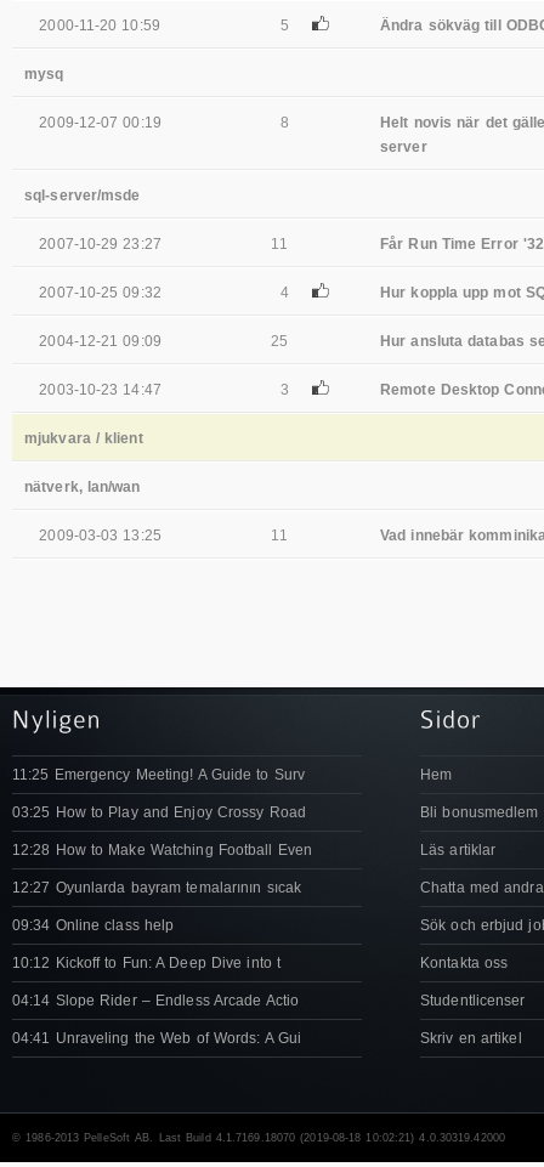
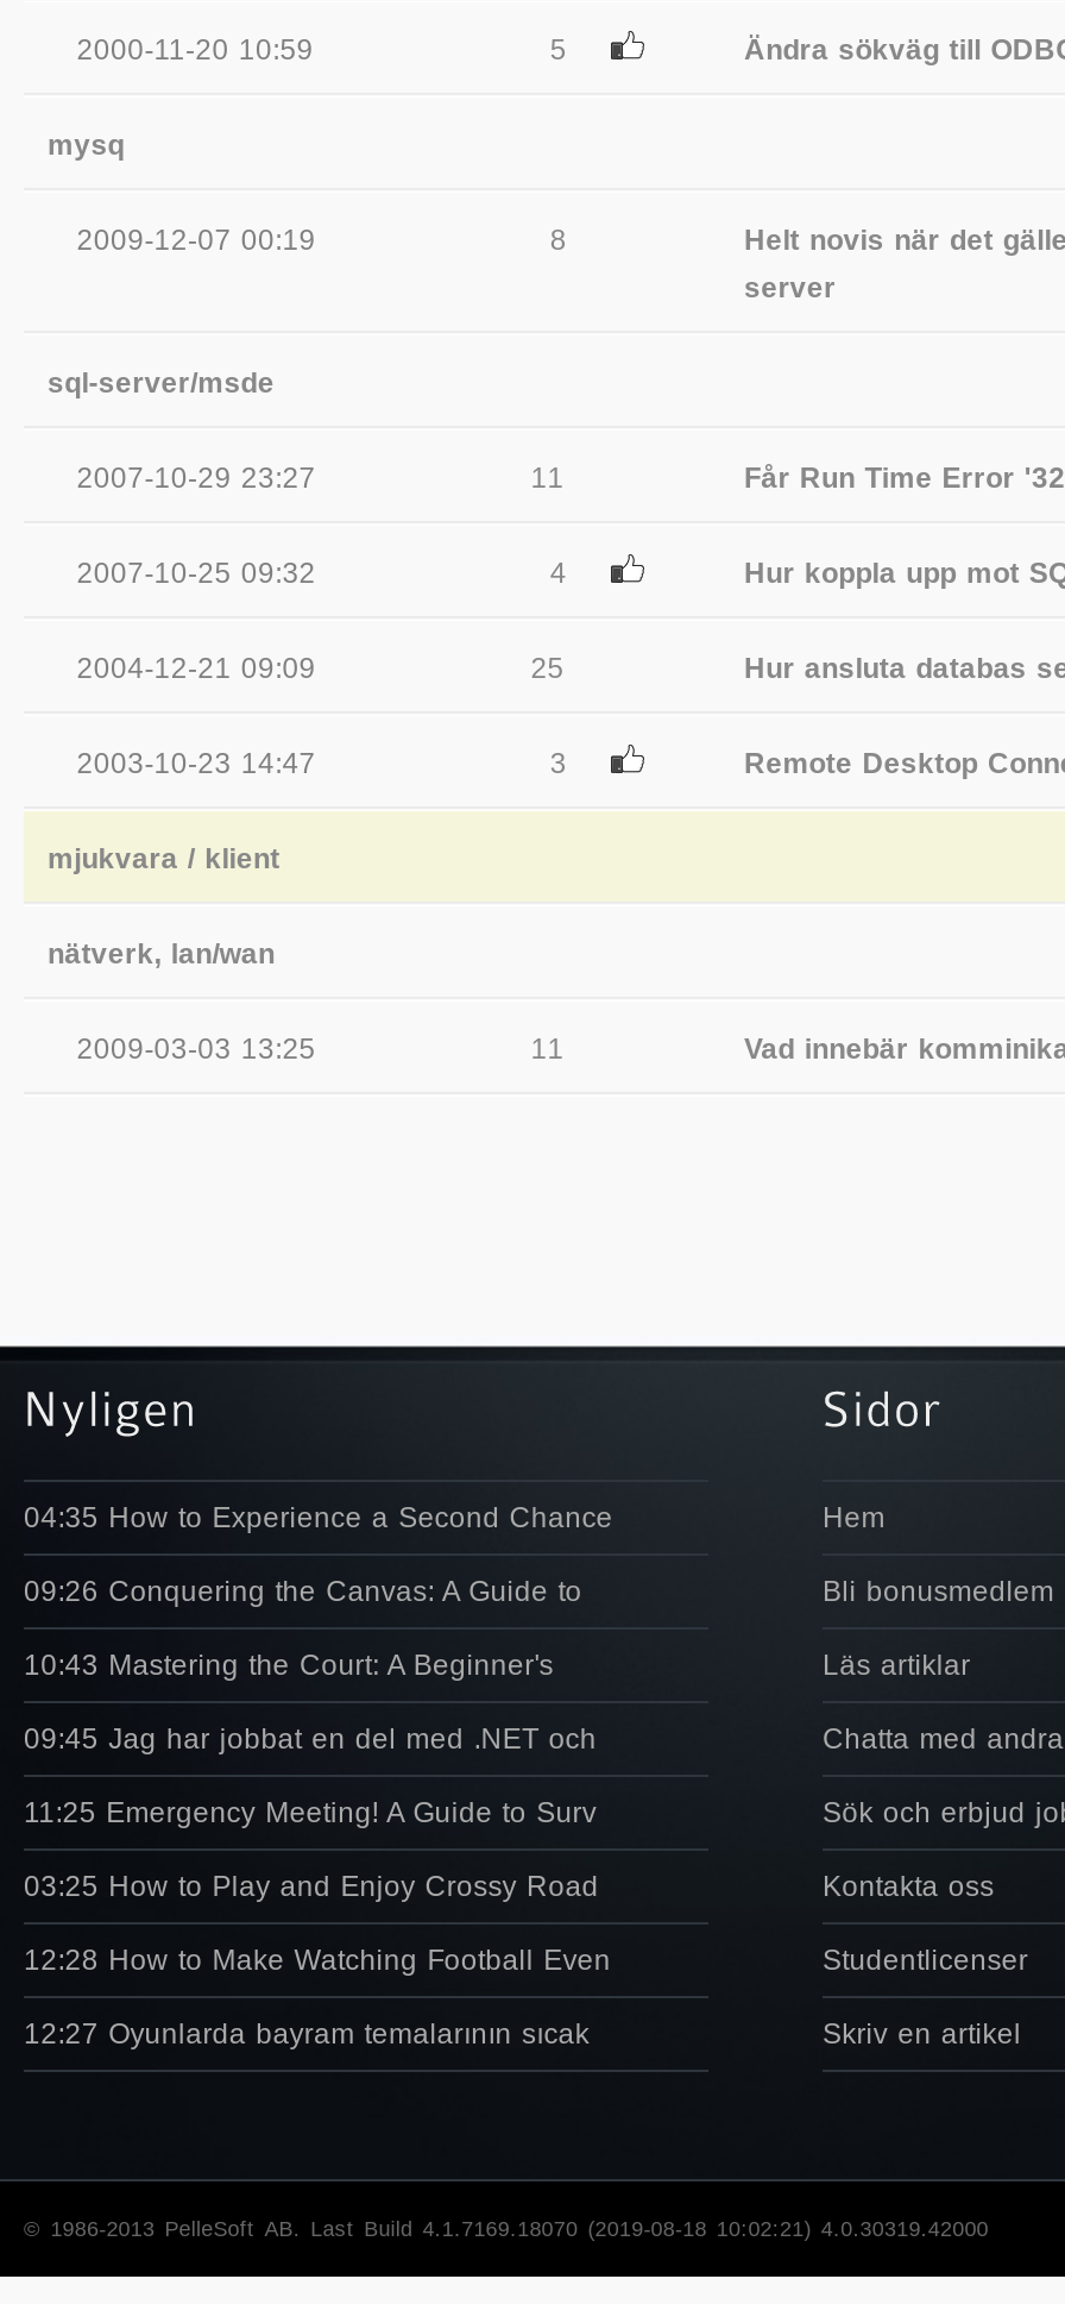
moved [12,766,312,896] -> [24,1796,611,2051]: 11:25 Emergency Meeting! A Guide to Surv | 03:25 How to Play and Enjoy Crossy Road | 12:28 How to Make Watching Football Even | 12:27 Oyunlarda bayram temalarının sıcak
none -> [24,1501,613,1756] 04:35 How to Experience a Second Chance | 09:26 Conquering the Canvas: A Guide to | 10:43 Mastering the Court: A Beginner's | 09:45 Jag har jobbat en del med .NET och
[12,917,301,1047] 09:34 Online class help | 10:12 Kickoff to Fun: A Deep Dive into t | 04:14 Slope Rider – Endless Arcade Actio | 04:41 Unraveling the Web of Words: A Gui -> none

